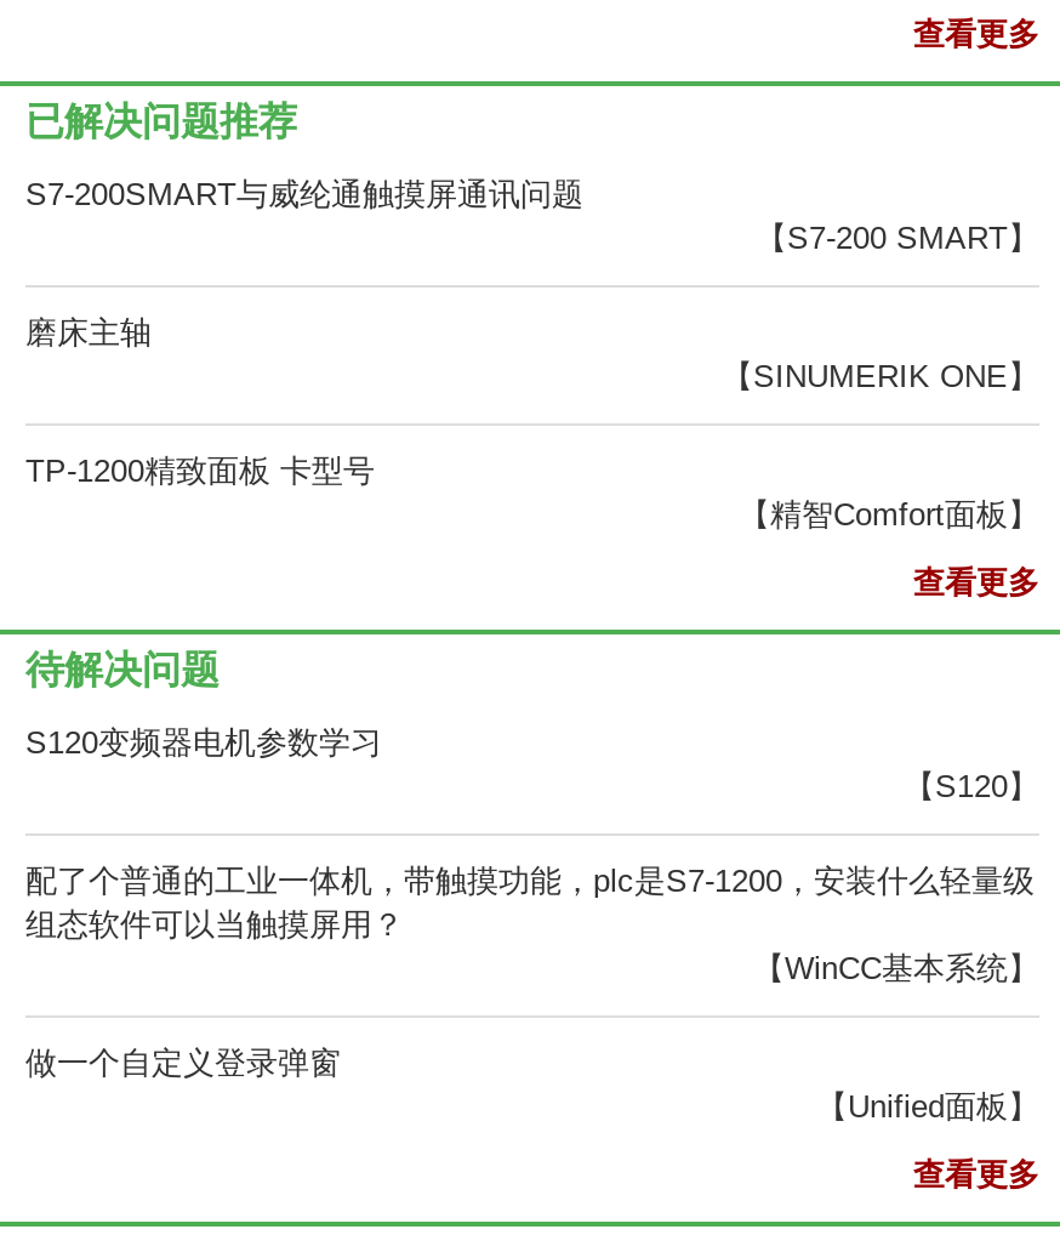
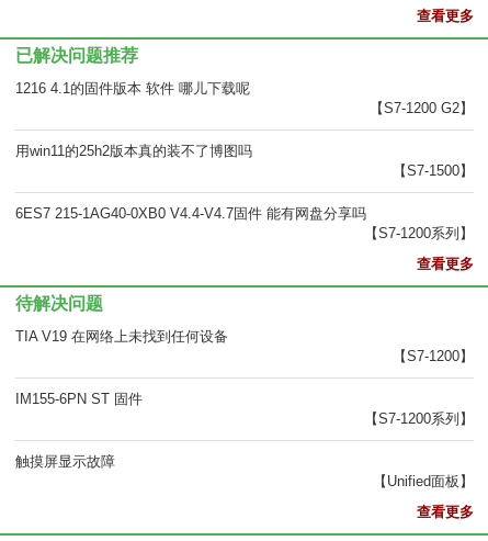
[25,176,1039,256] S7-200SMART与威纶通触摸屏通讯问题 | 【S7-200 SMART】 -> [15,80,474,116] 1216 4.1的固件版本 软件 哪儿下载呢 | 【S7-1200 G2】
[25,314,1039,394] 磨床主轴 | 【SINUMERIK ONE】 -> [15,143,474,179] 用win11的25h2版本真的装不了博图吗 | 【S7-1500】
[25,453,1039,533] TP-1200精致面板 卡型号 | 【精智Comfort面板】 -> [15,205,474,241] 6ES7 215-1AG40-0XB0 V4.4-V4.7固件 能有网盘分享吗 | 【S7-1200系列】
[25,724,1039,804] S120变频器电机参数学习 | 【S120】 -> [15,328,474,364] TIA V19 在网络上未找到任何设备 | 【S7-1200】
[25,863,1039,986] 配了个普通的工业一体机，带触摸功能，plc是S7-1200，安装什么轻量级 | 组态软件可以当触摸屏用？ | 【WinCC基本系统】 -> [15,391,474,427] IM155-6PN ST 固件 | 【S7-1200系列】
[25,1045,341,1081] 做一个自定义登录弹窗 -> [15,453,115,470] 触摸屏显示故障

